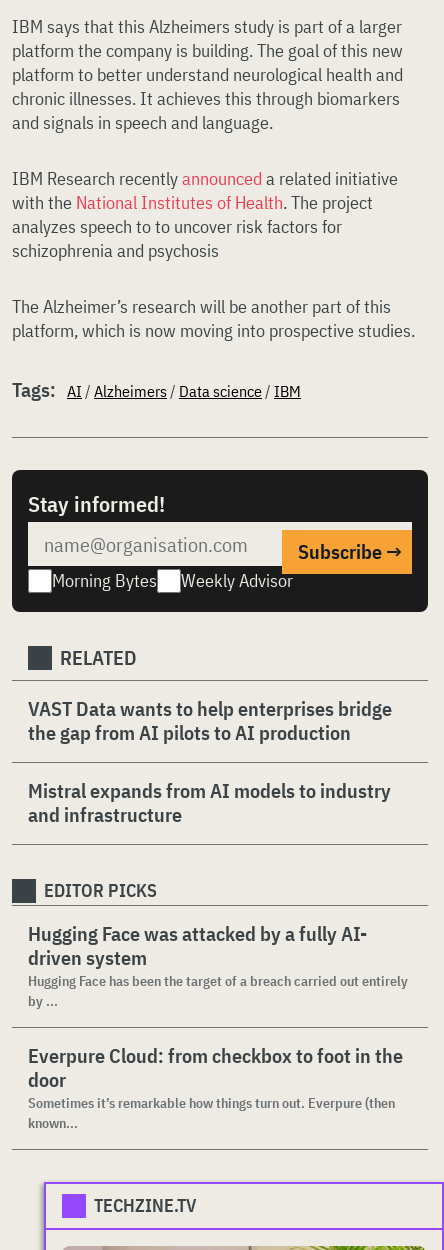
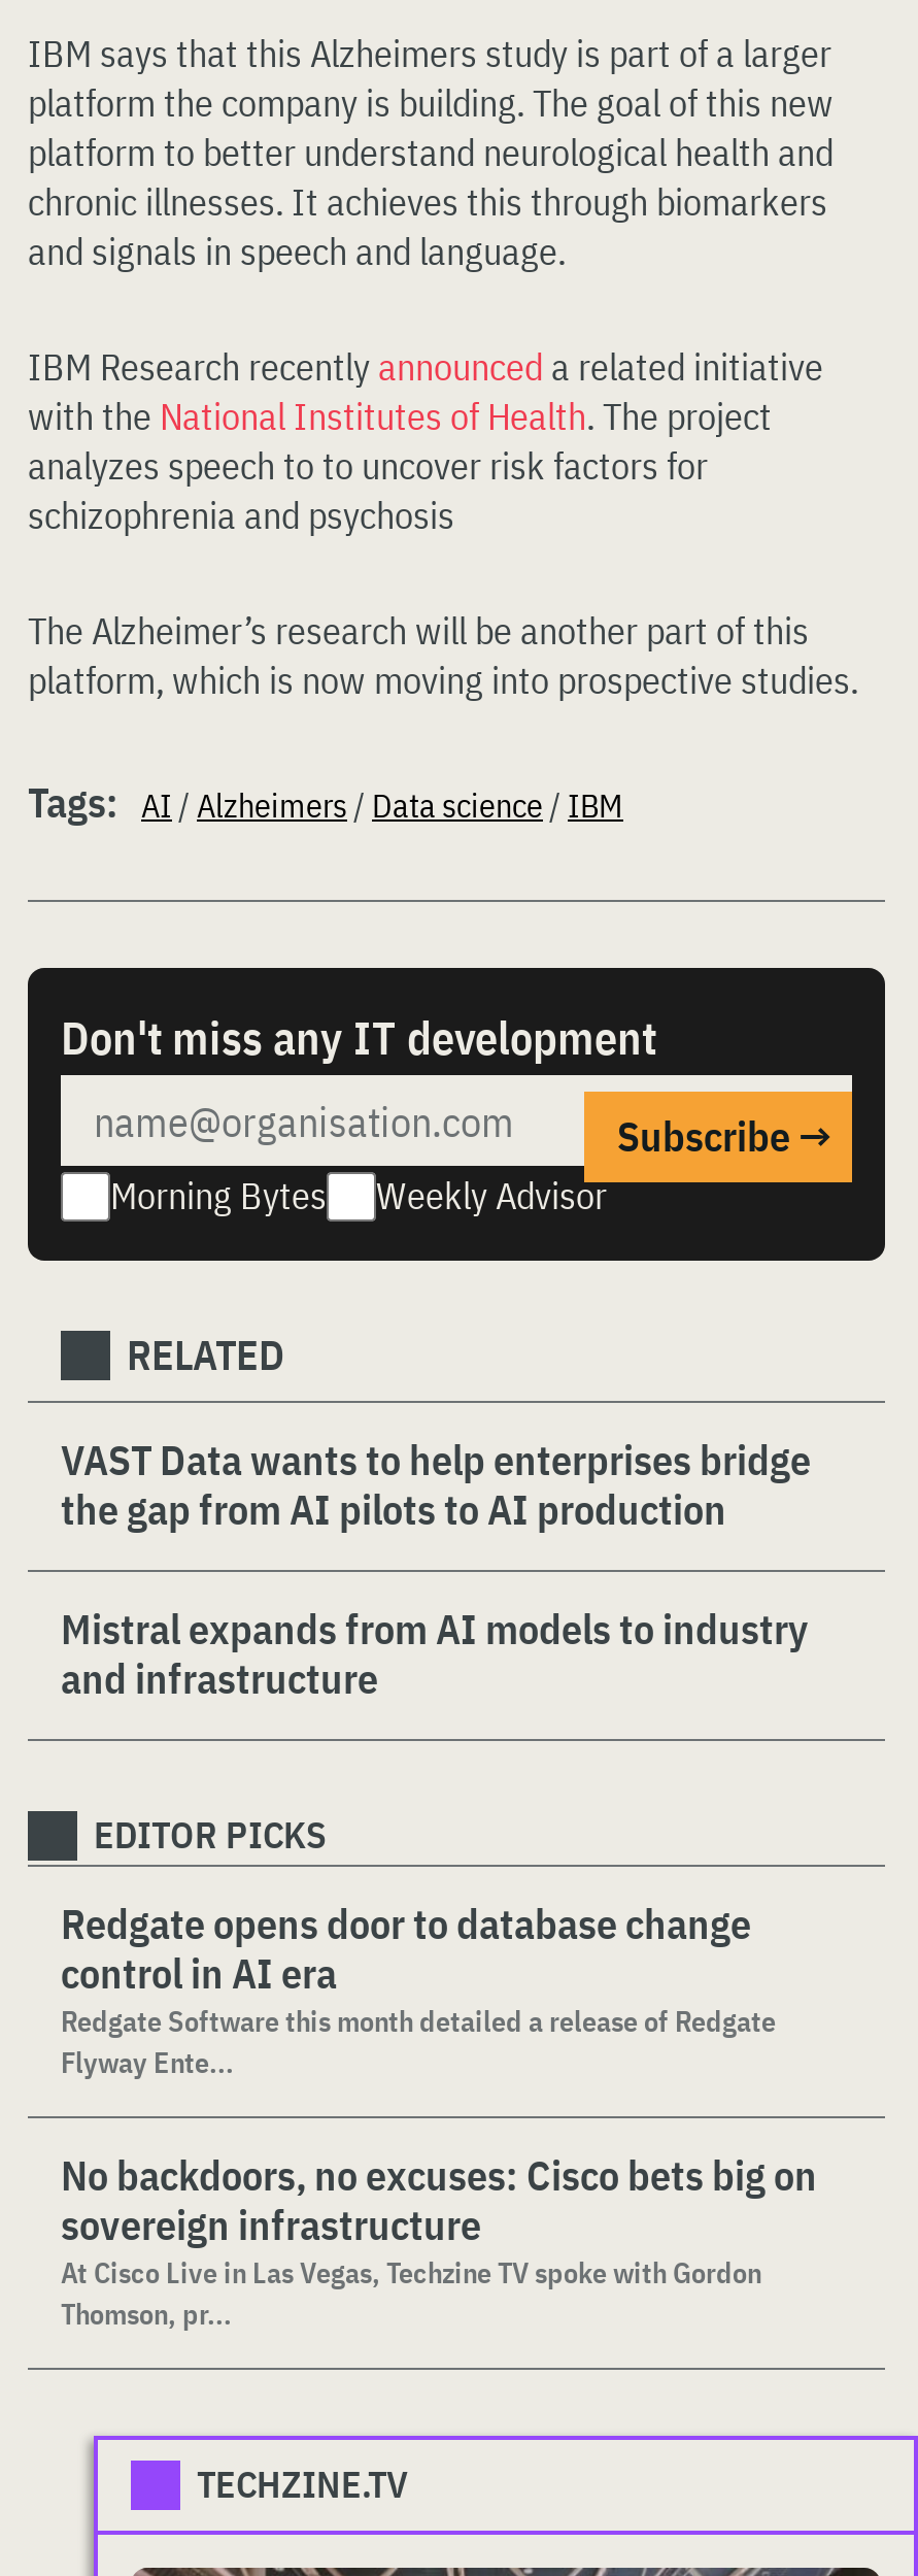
[28,489,165,518] Stay informed! -> [61,1007,656,1067] Don't miss any IT development
[28,920,408,1010] Hugging Face was attacked by a fully AI- | driven system | Hugging Face has been the target of a breach carried out entirely | by ... -> [61,1896,776,2081] Redgate opens door to database change | control in AI era | Redgate Software this month detailed a release of Redgate | Flyway Ente...
[28,1042,403,1132] Everpure Cloud: from checkbox to foot in the | door | Sometimes it’s remarkable how things turn out. Everpure (then | known... -> [61,2147,817,2333] No backdoors, no excuses: Cisco bets big on | sovereign infrastructure | At Cisco Live in Las Vegas, Techzine TV spoke with Gordon | Thomson, pr...

